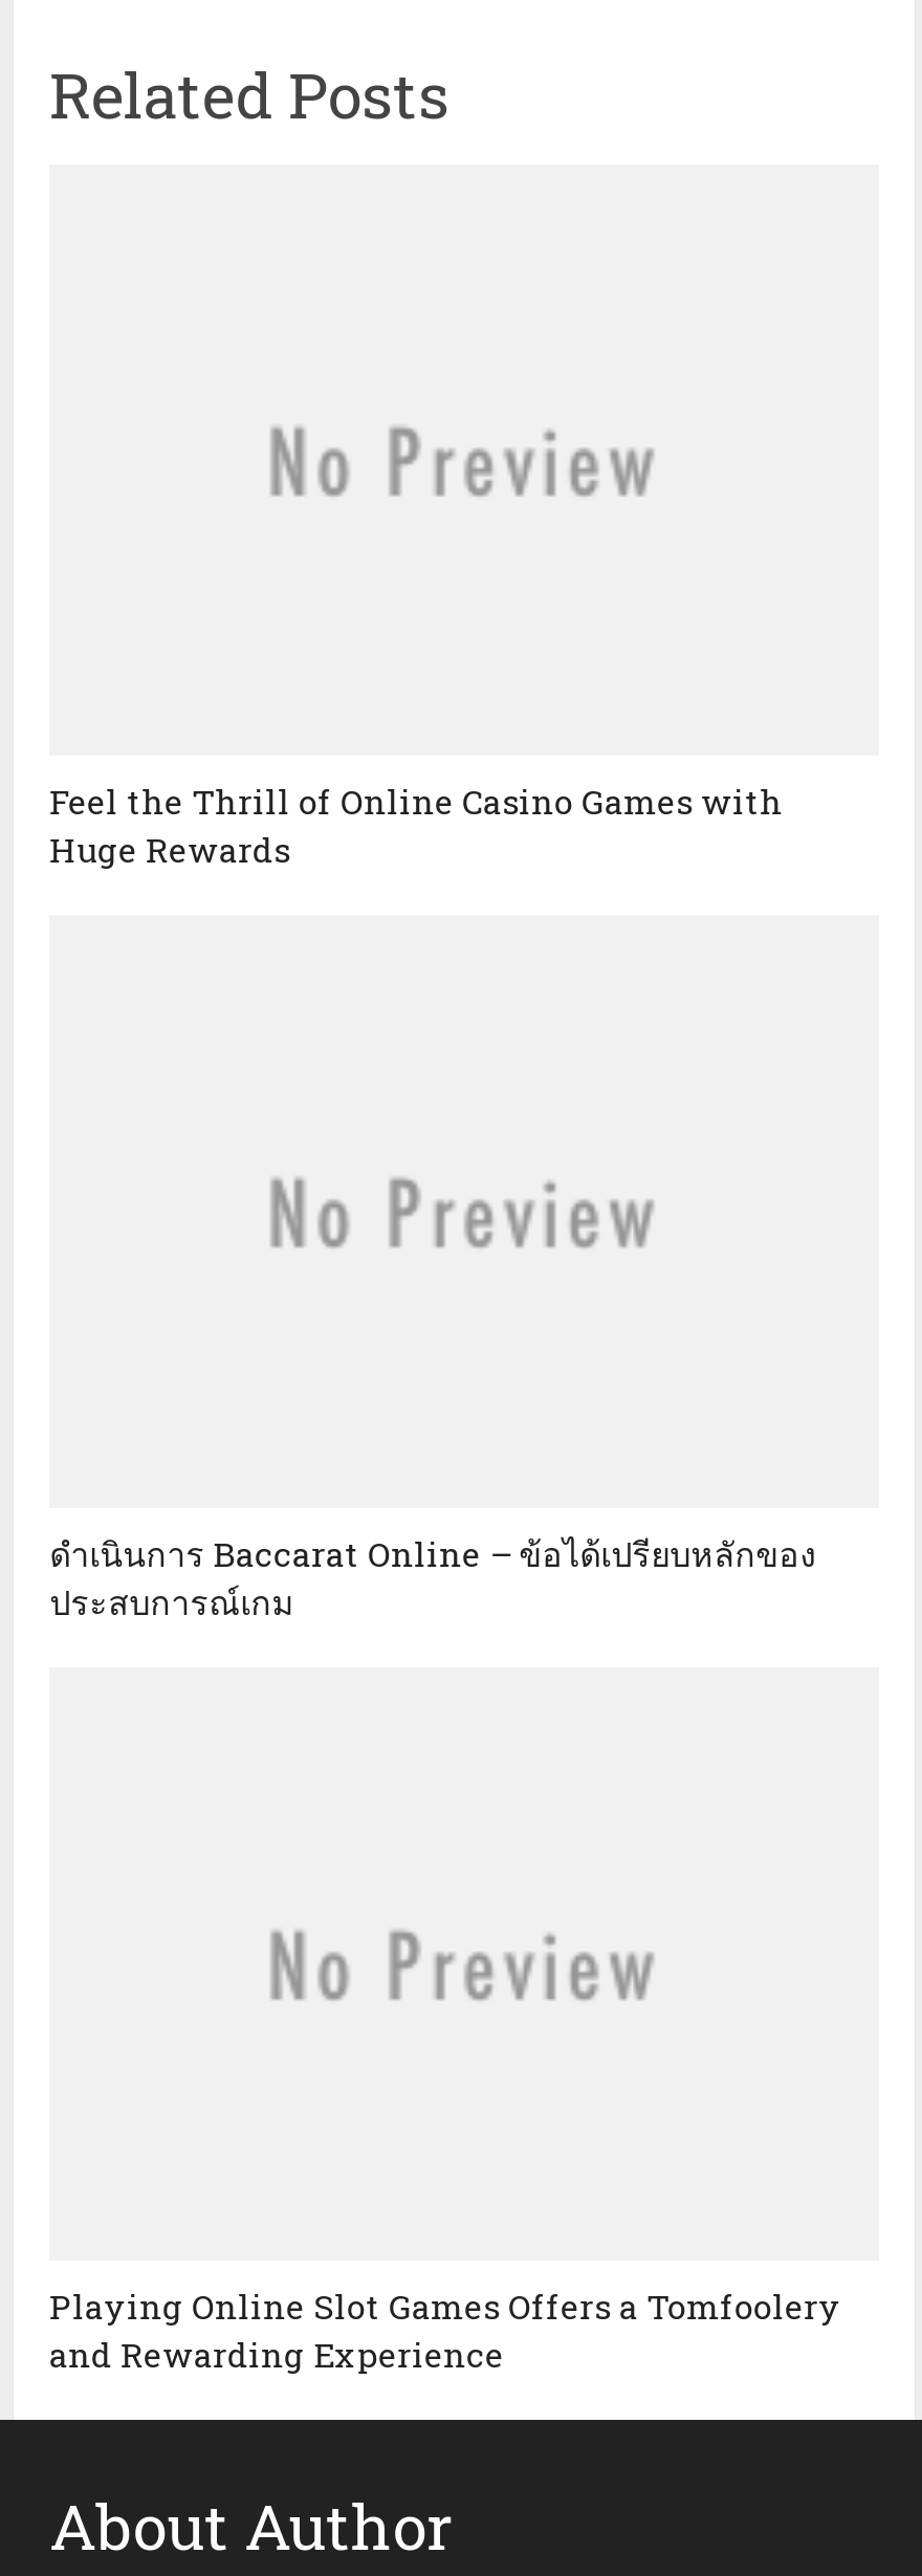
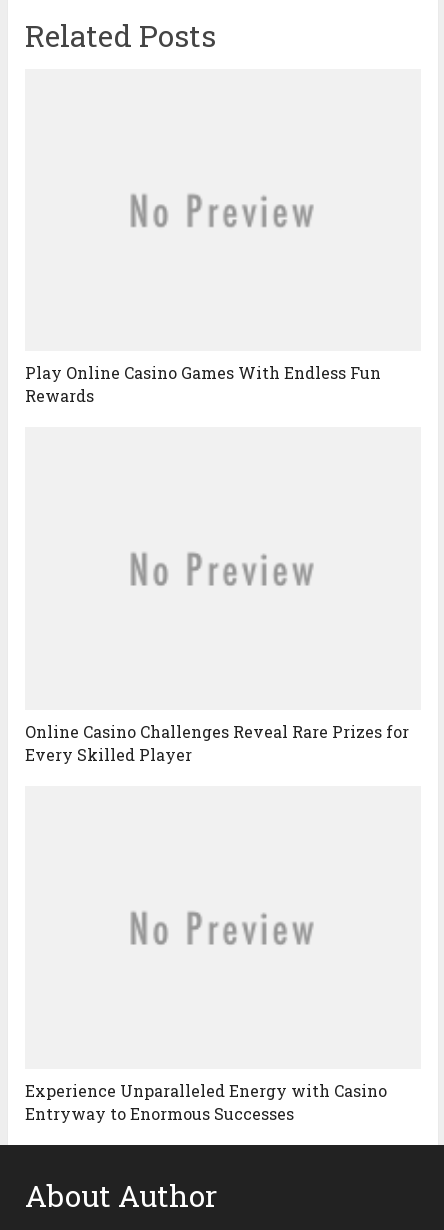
[49,779,783,871] Feel the Thrill of Online Casino Games with | Huge Rewards -> [25,362,381,406] Play Online Casino Games With Endless Fun | Rewards
[49,1531,816,1623] ดำเนินการ Baccarat Online – ข้อได้เปรียบหลักของ | ประสบการณ์เกม -> [25,721,409,765] Online Casino Challenges Reveal Rare Prizes for | Every Skilled Player
[49,2283,842,2375] Playing Online Slot Games Offers a Tomfoolery | and Rewarding Experience -> [25,1079,387,1123] Experience Unparalleled Energy with Casino | Entryway to Enormous Successes

